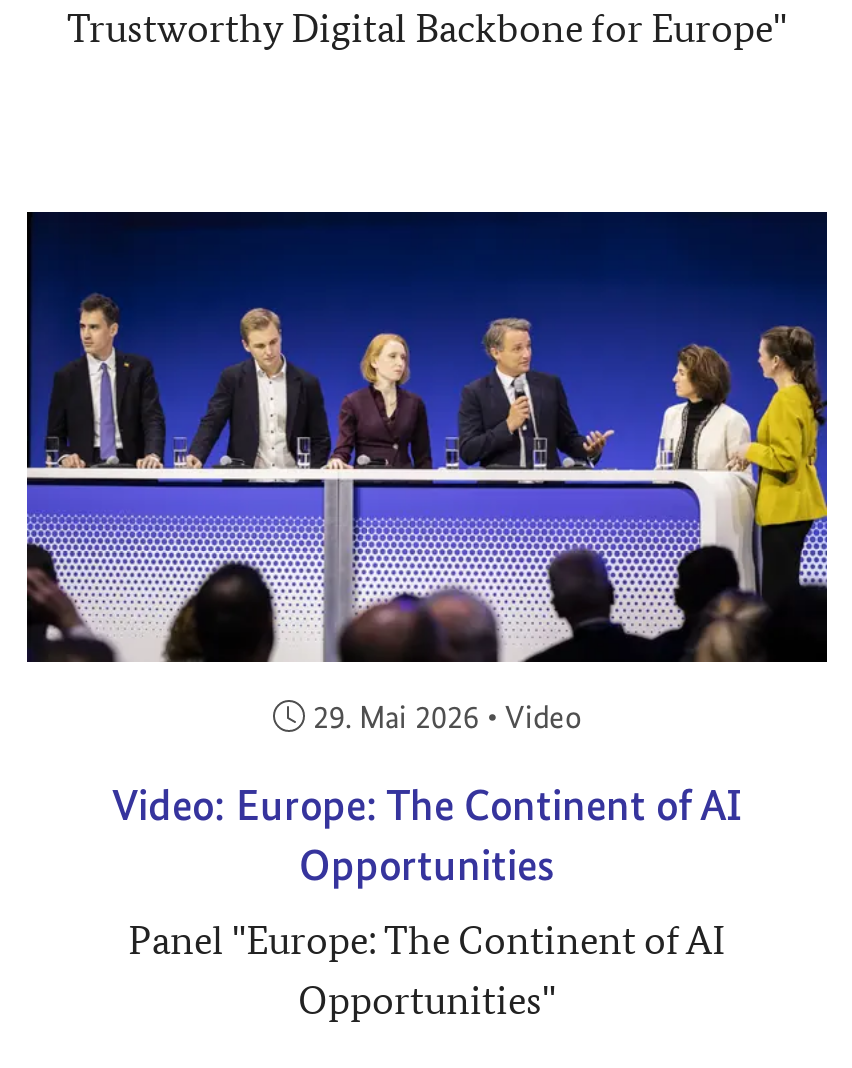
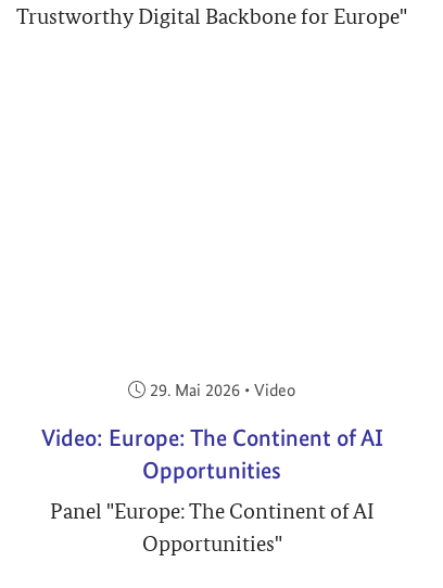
[25,210,829,664] [image] -> none

